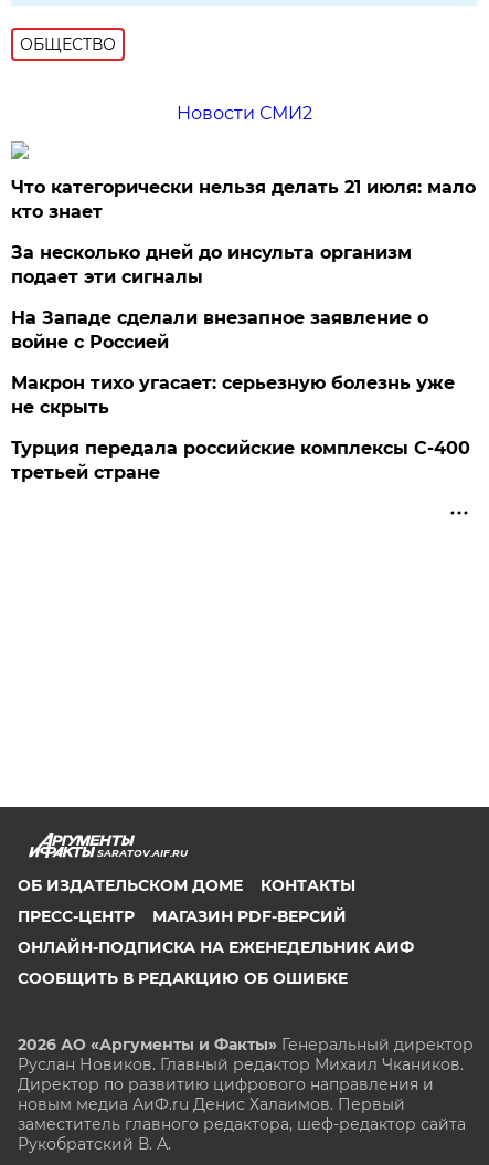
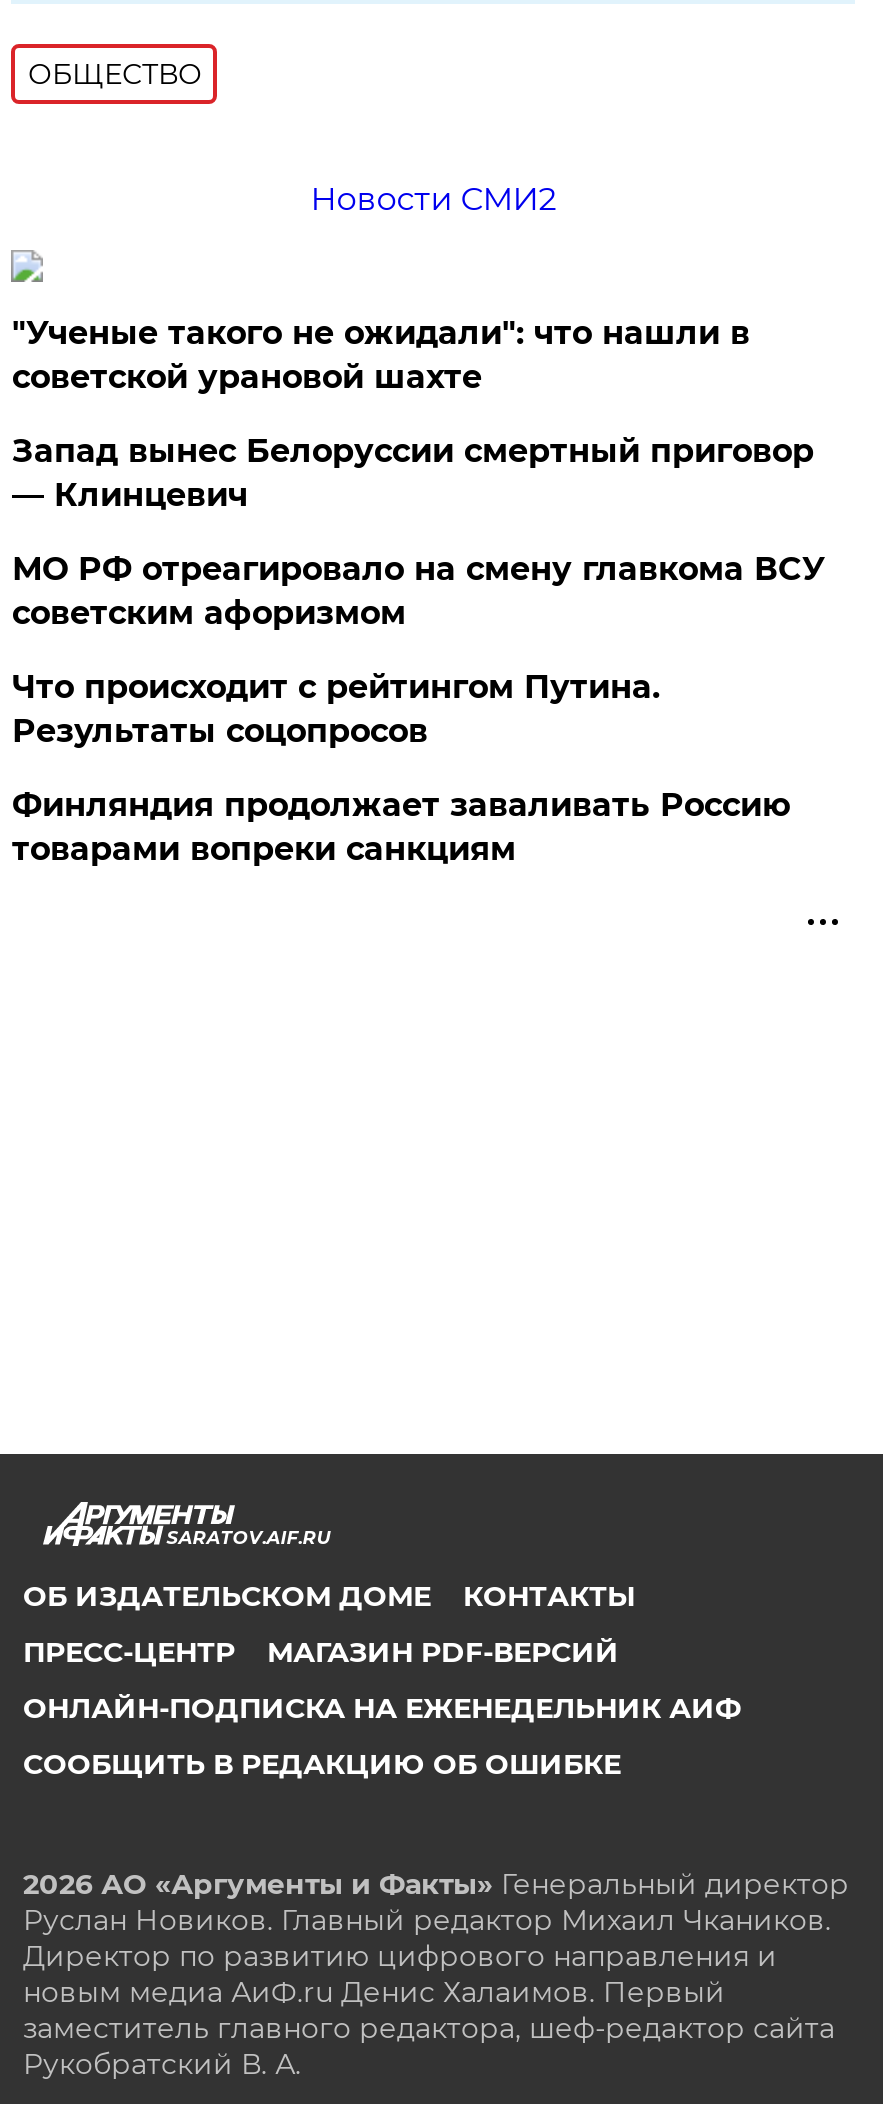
[11,177,476,222] Что категорически нельзя делать 21 июля: мало | кто знает -> [12,314,750,396] "Ученые такого не ожидали": что нашли в | советской урановой шахте
[11,242,412,287] За несколько дней до инсульта организм | подает эти сигналы -> [12,432,814,514] Запад вынес Белоруссии смертный приговор | — Клинцевич
[11,307,429,353] На Западе сделали внезапное заявление о | войне с Россией -> [12,550,826,632] МО РФ отреагировало на смену главкома ВСУ | советским афоризмом
[11,372,455,418] Макрон тихо угасает: серьезную болезнь уже | не скрыть -> [12,668,660,750] Что происходит с рейтингом Путина. | Результаты соцопросов
[11,438,471,483] Турция передала российские комплексы С-400 | третьей стране -> [12,786,790,868] Финляндия продолжает заваливать Россию | товарами вопреки санкциям

